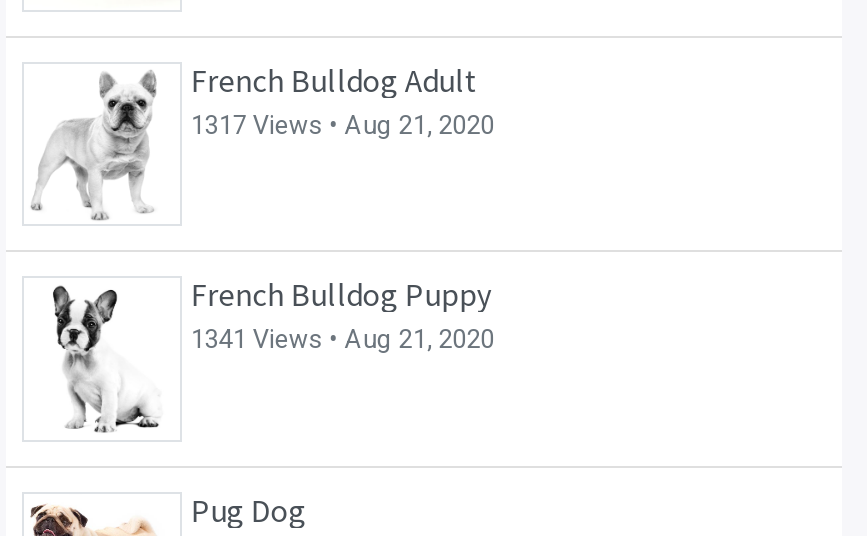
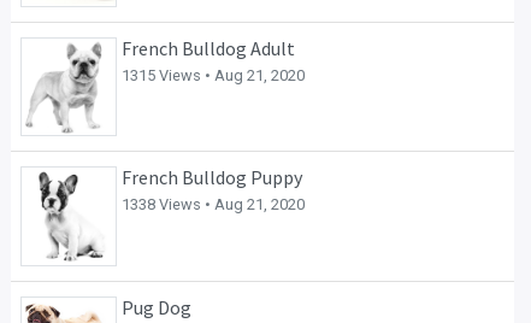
[191,110,495,140] 1317 Views • Aug 21, 2020 -> [122,66,305,84] 1315 Views • Aug 21, 2020
[191,325,495,355] 1341 Views • Aug 21, 2020 -> [122,196,305,214] 1338 Views • Aug 21, 2020

